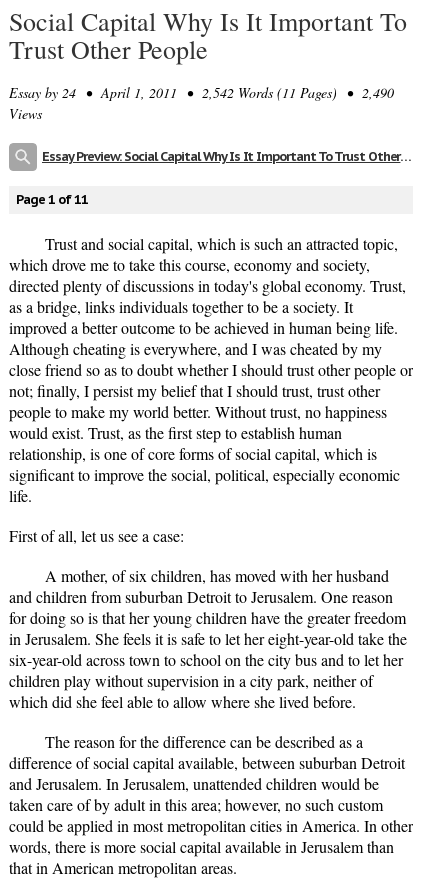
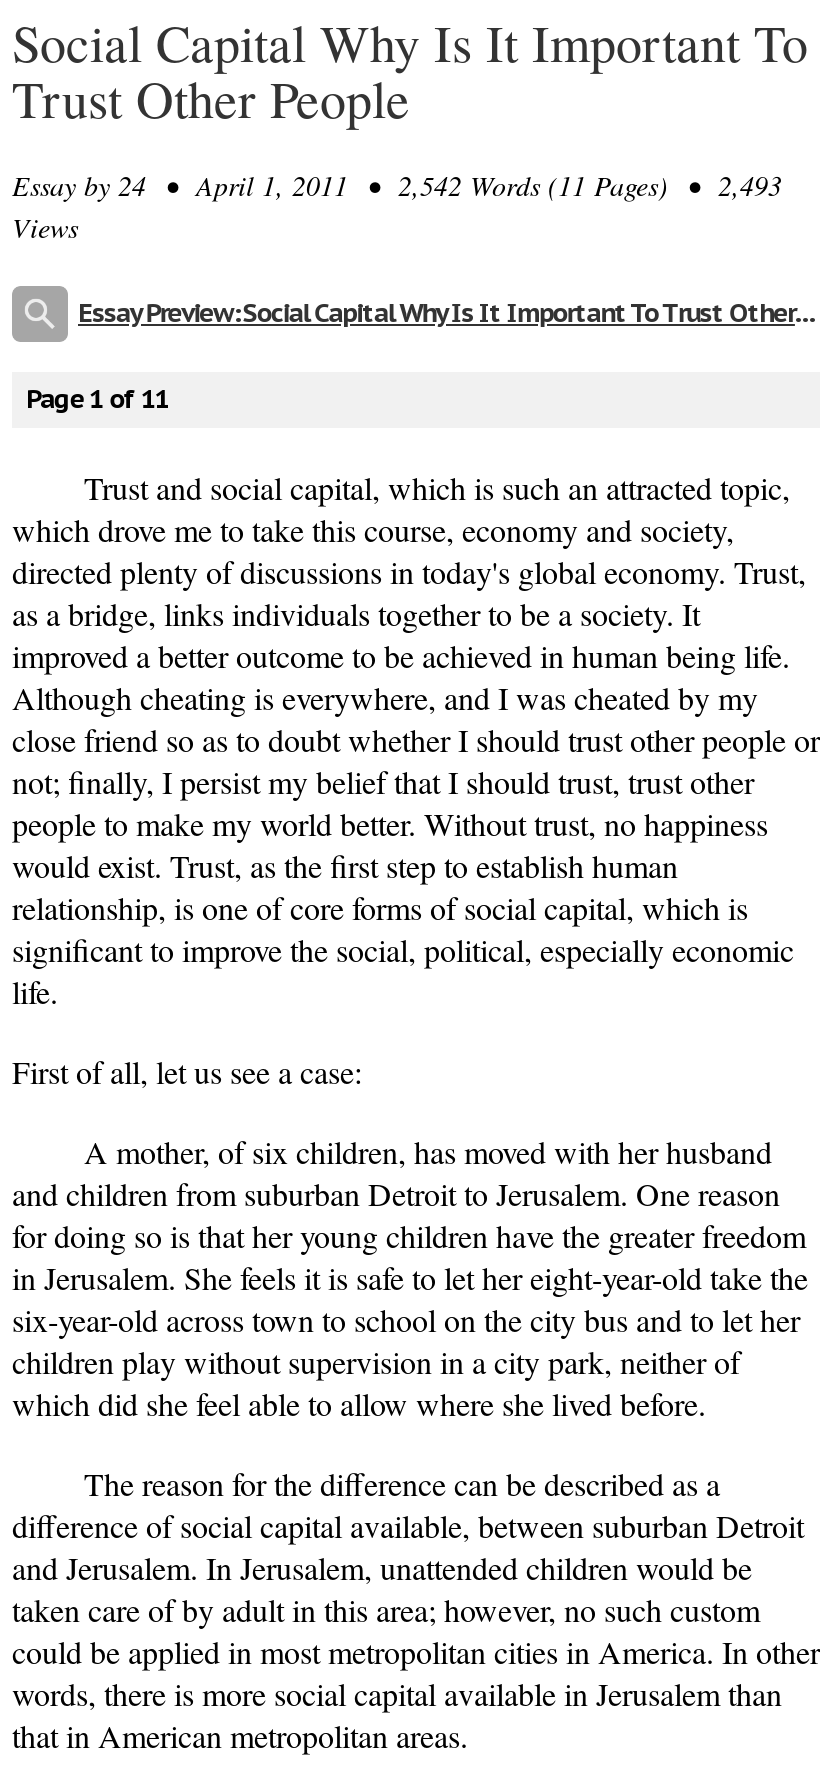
[9,83,394,102] Essay by 24 • April 1, 2011 • 2,542 Words (11 Pages) • 2,490 -> [12,166,782,204] Essay by 24 • April 1, 2011 • 2,542 Words (11 Pages) • 2,493

